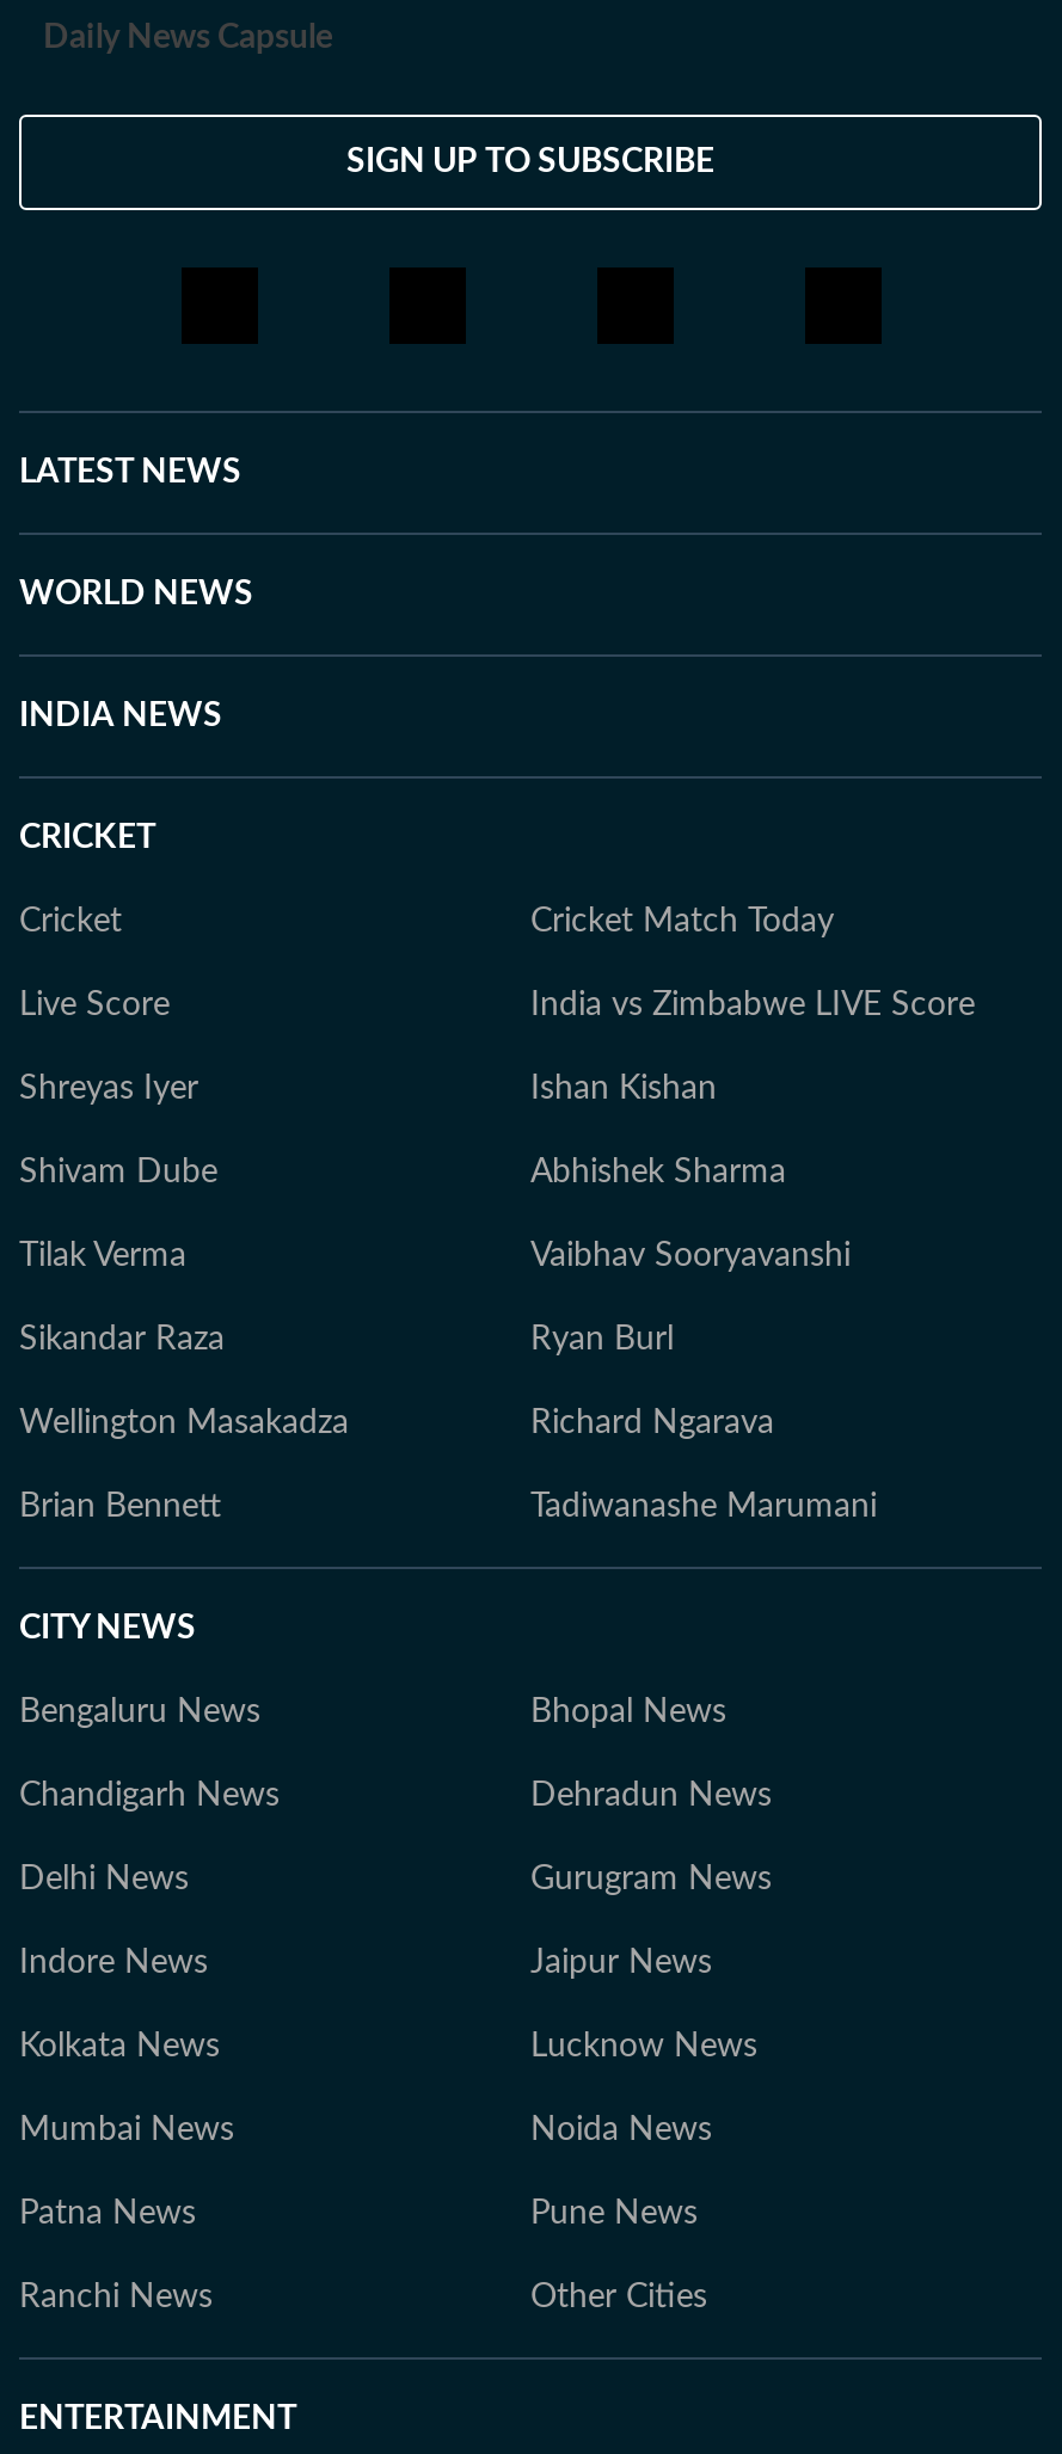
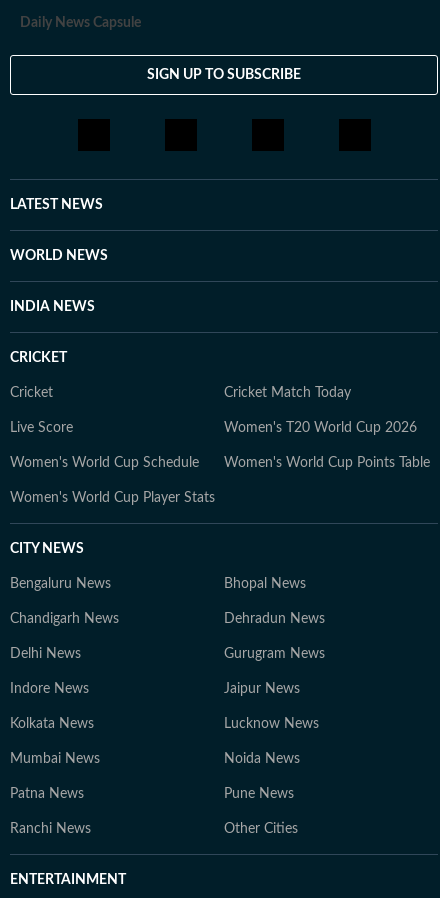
[19,989,975,1524] India vs Zimbabwe LIVE Score | Shreyas Iyer | Ishan Kishan | Shivam Dube | Abhishek Sharma | Tilak Verma | Vaibhav Sooryavanshi | Sikandar Raza | Ryan Burl | Wellington Masakadza | Richard Ngarava | Brian Bennett | Tadiwanashe Marumani -> [10,421,430,505] Women's T20 World Cup 2026 | Women's World Cup Schedule | Women's World Cup Points Table | Women's World Cup Player Stats

